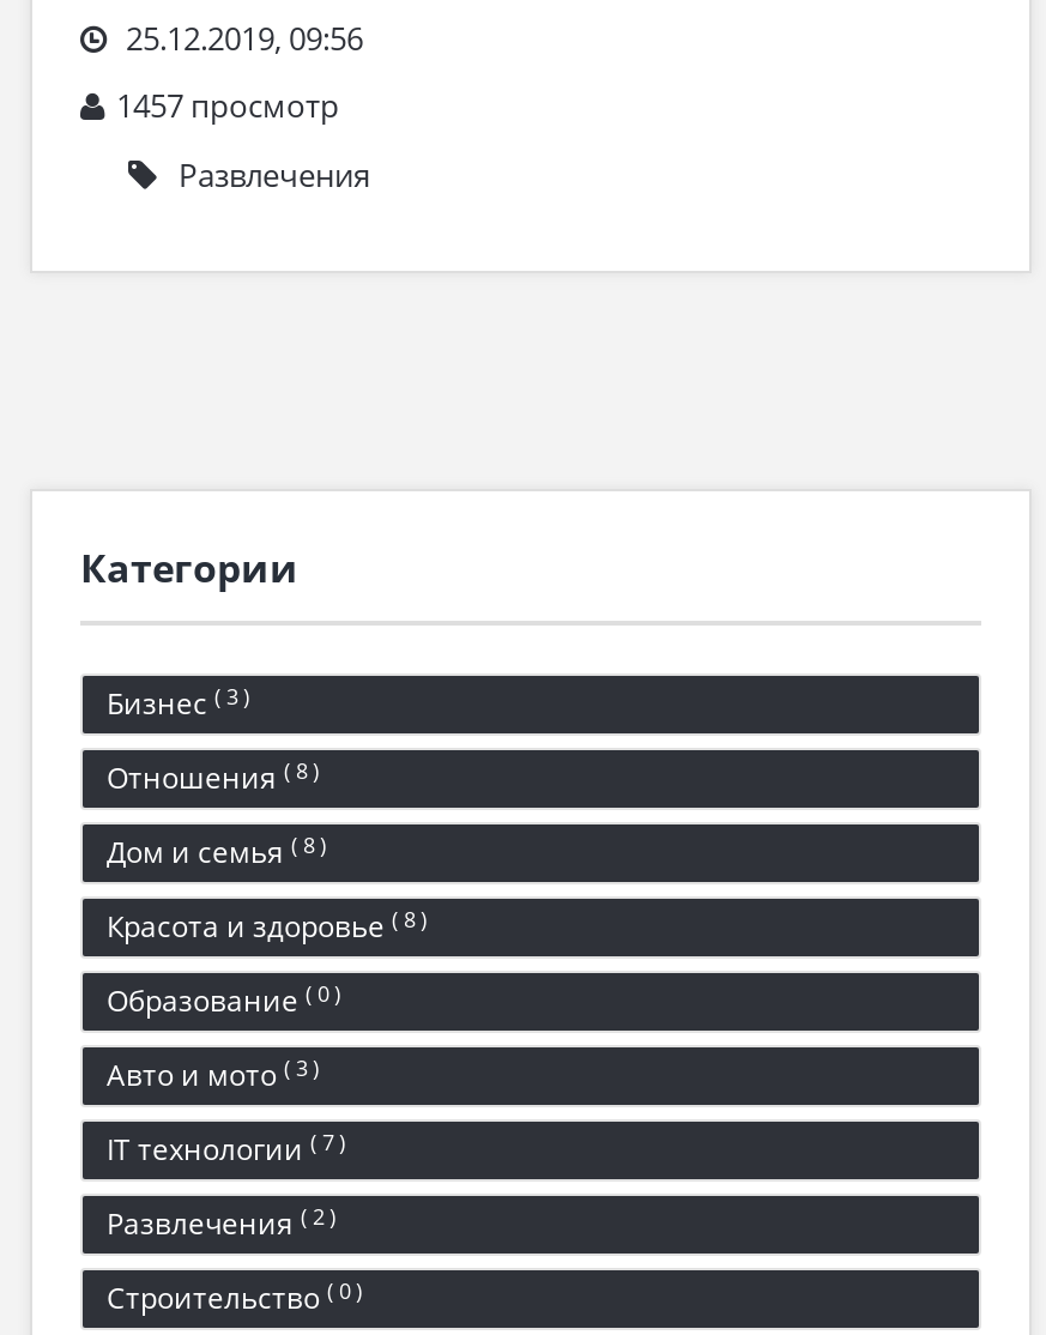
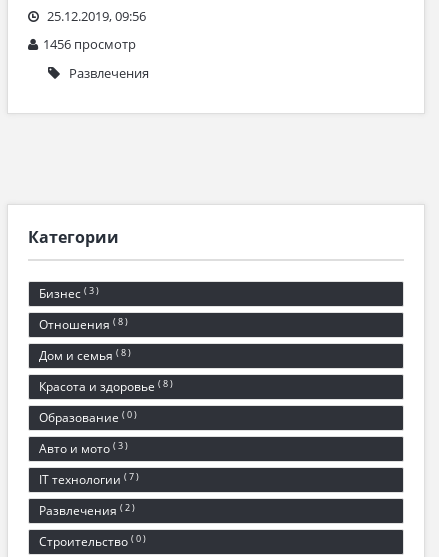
[116,84,339,127] 1457 просмотр -> [43,35,136,53] 1456 просмотр

